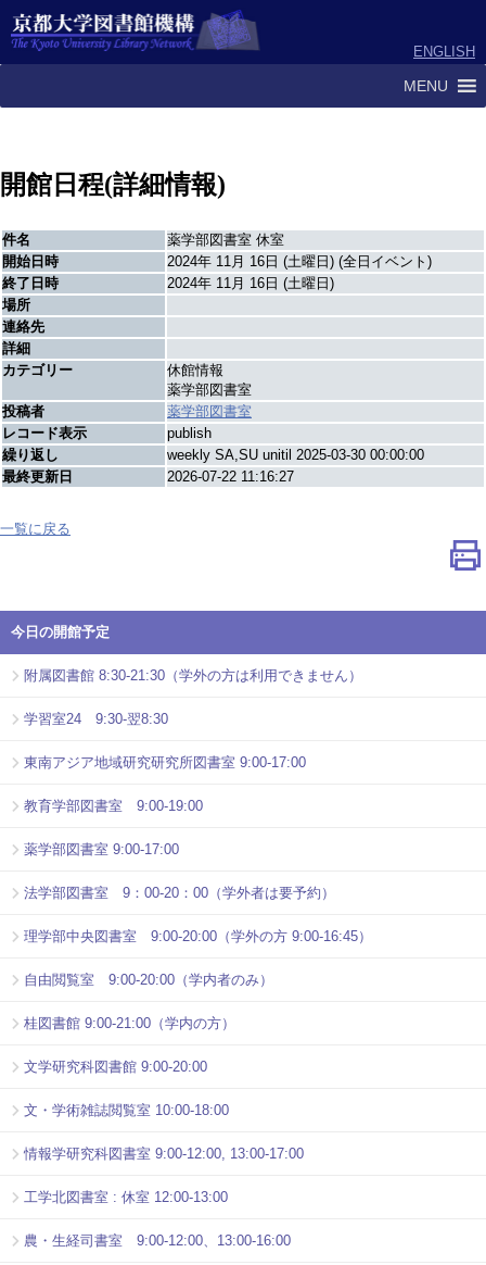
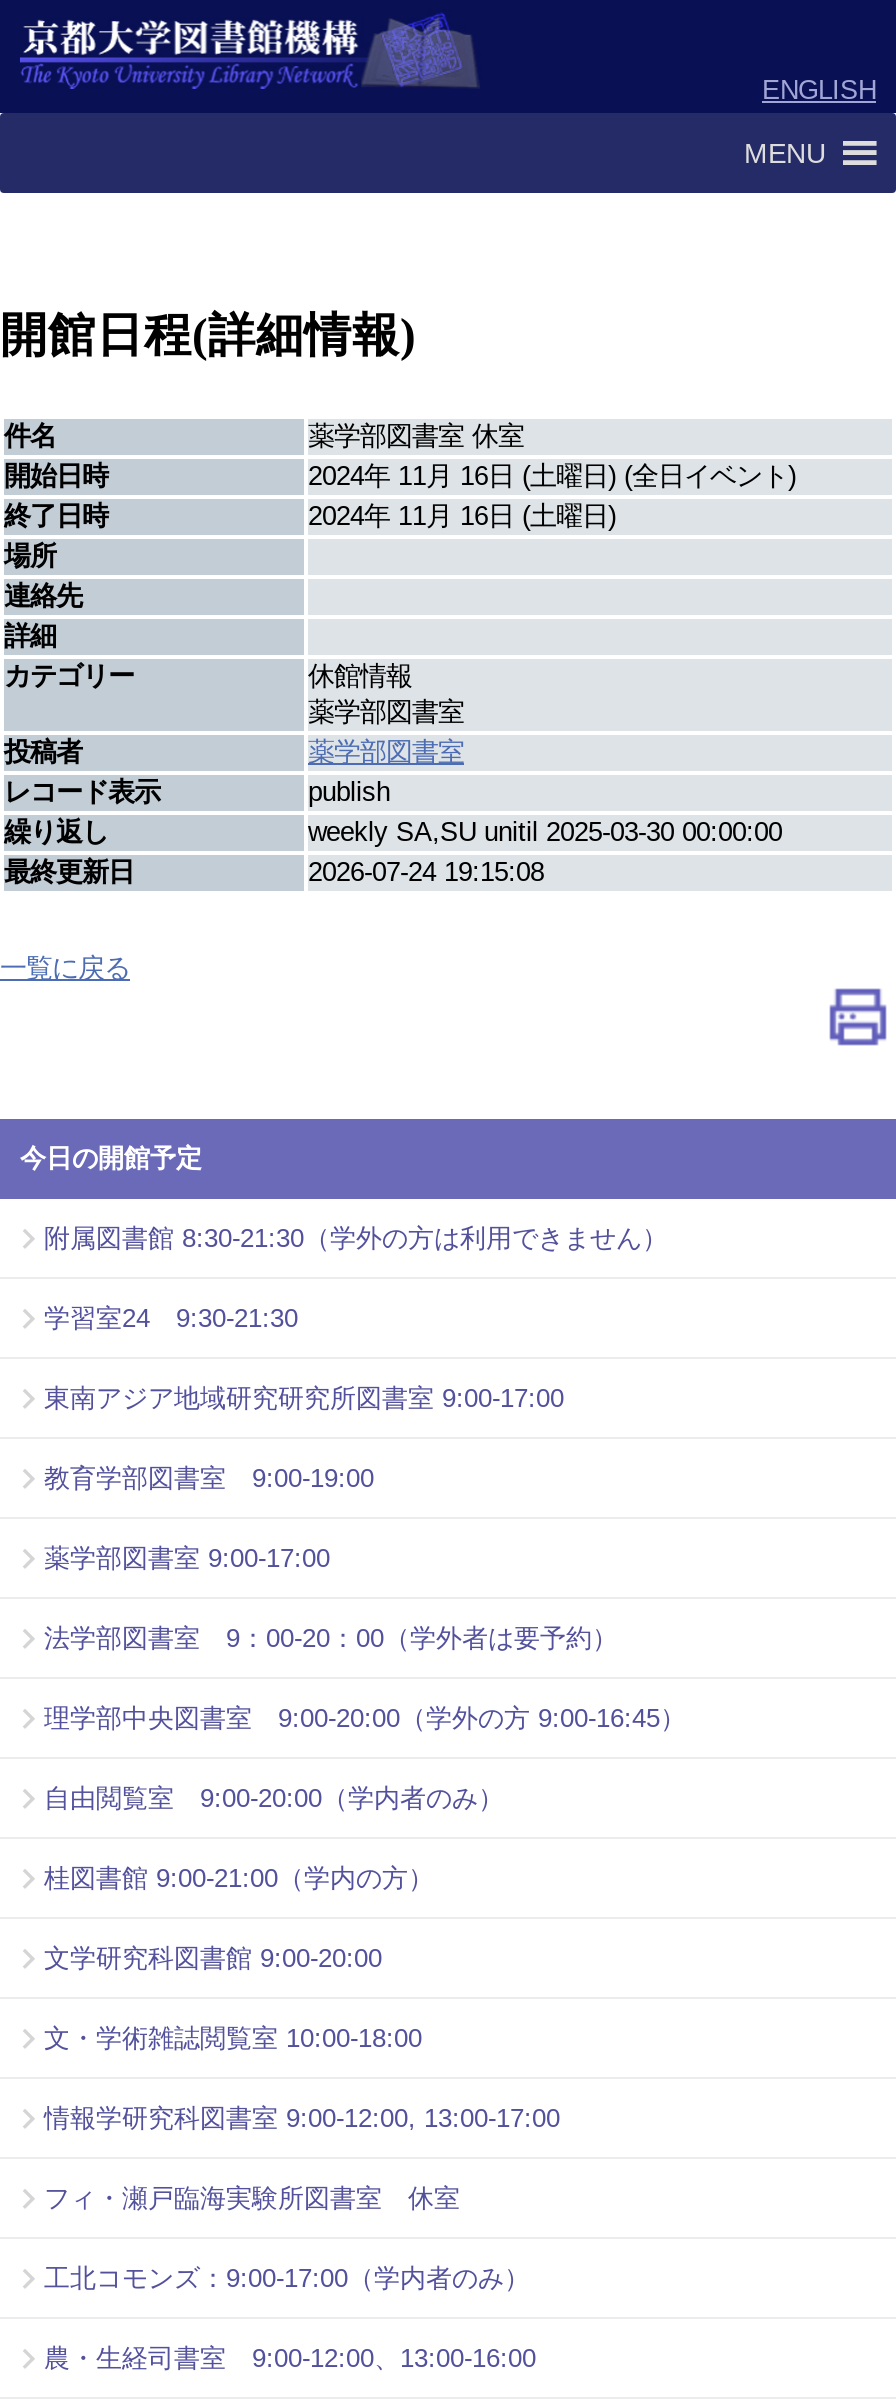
[167,468,294,484] 2026-07-22 11:16:27 -> [308,857,544,887] 2026-07-24 19:15:08
[24,711,168,728] 学習室24 9:30-翌8:30 -> [44,1304,298,1334] 学習室24 9:30-21:30
[24,1189,228,1206] 工学北図書室 : 休室 12:00-13:00 -> [44,2184,530,2294] フィ・瀬戸臨海実験所図書室 休室 | 工北コモンズ：9:00-17:00（学内者のみ）

